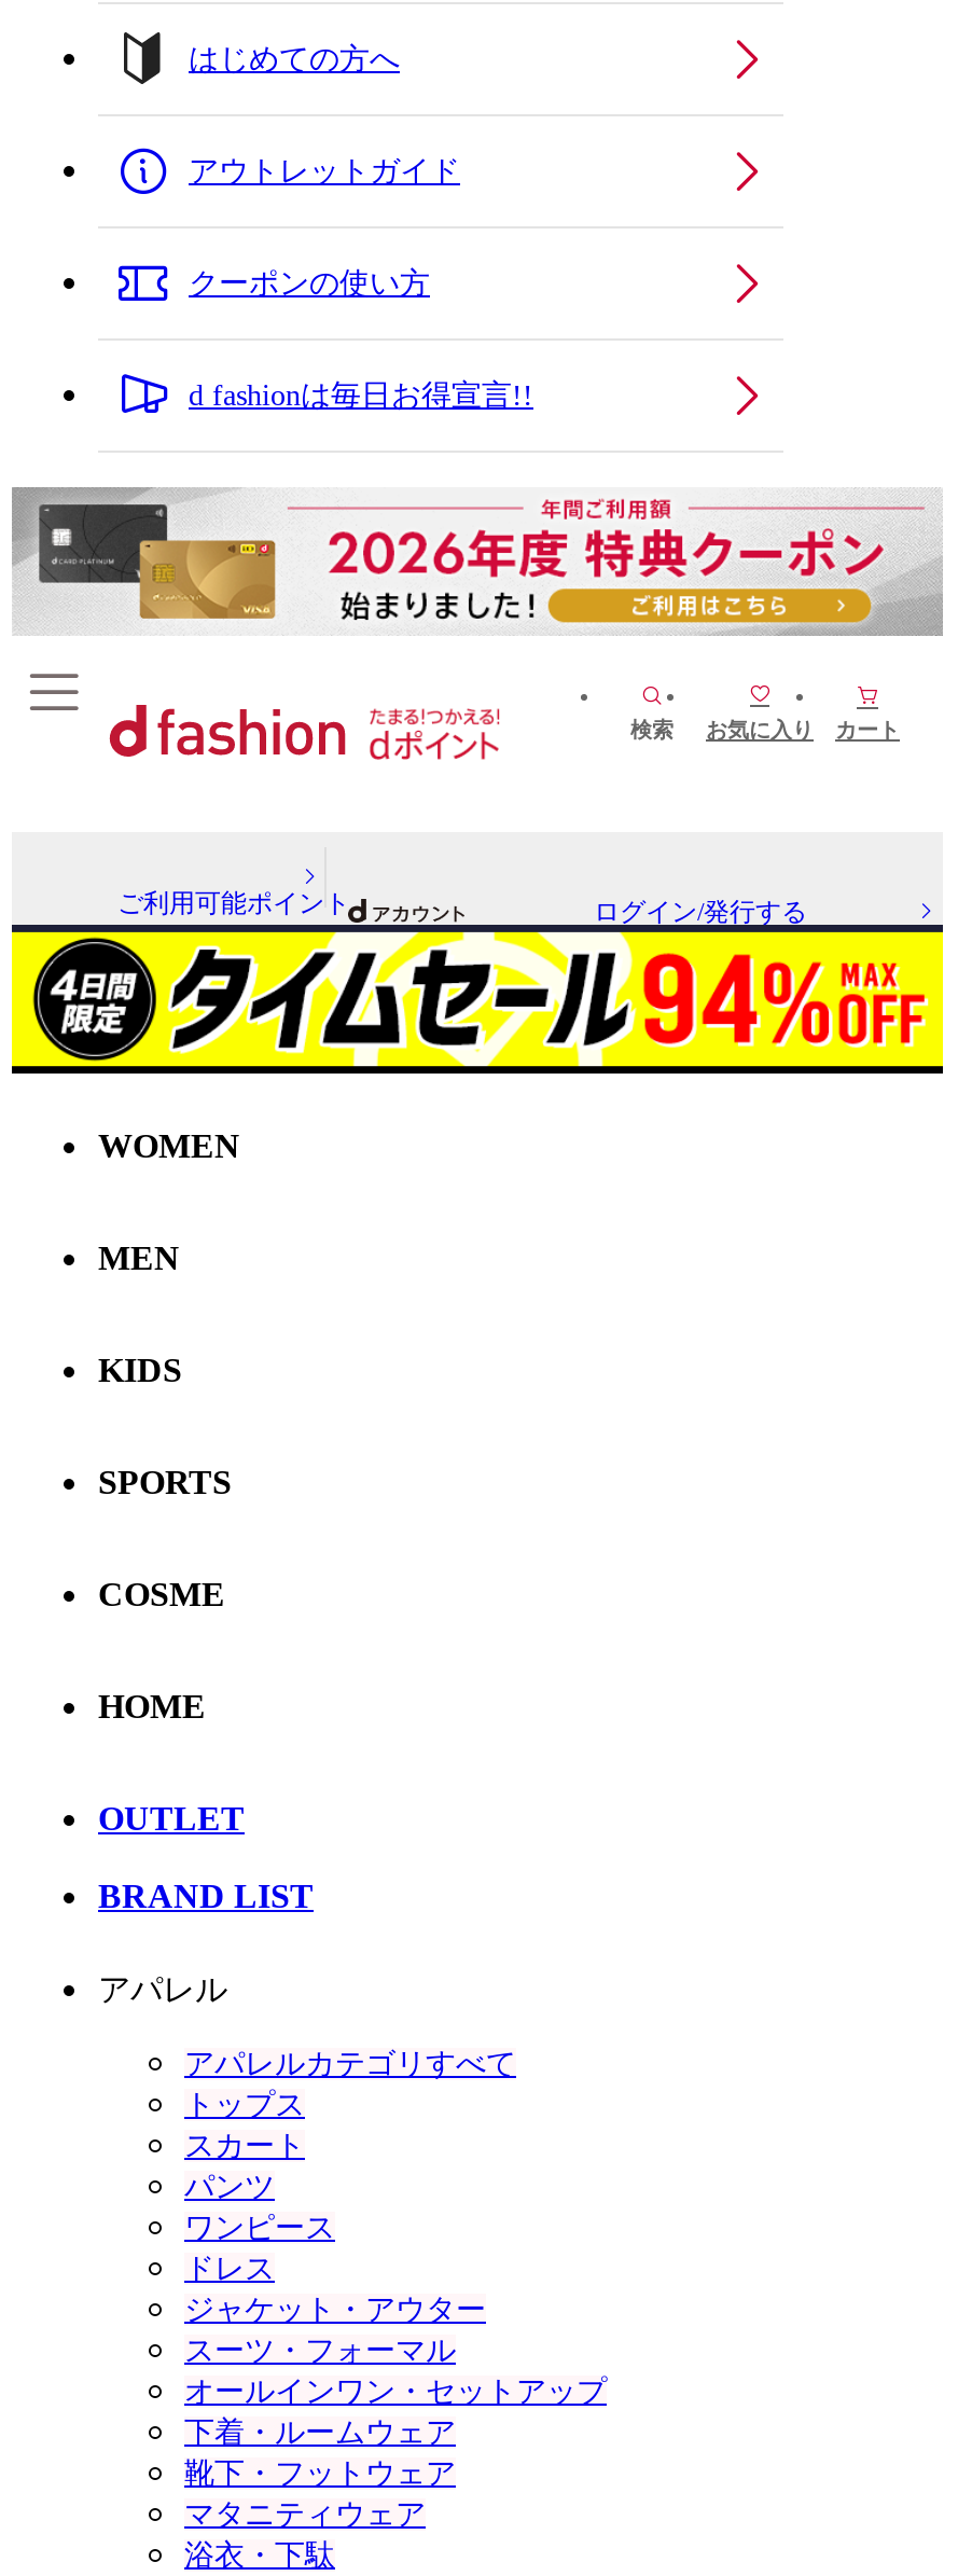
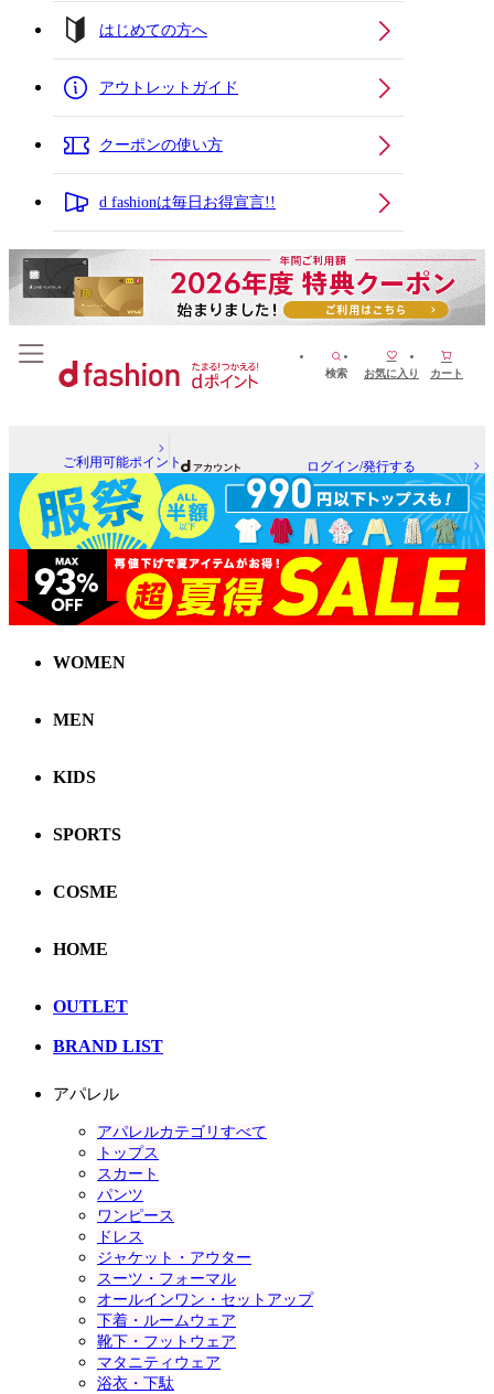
[10,923,945,1076] [image] -> [8,472,486,626] [image]

